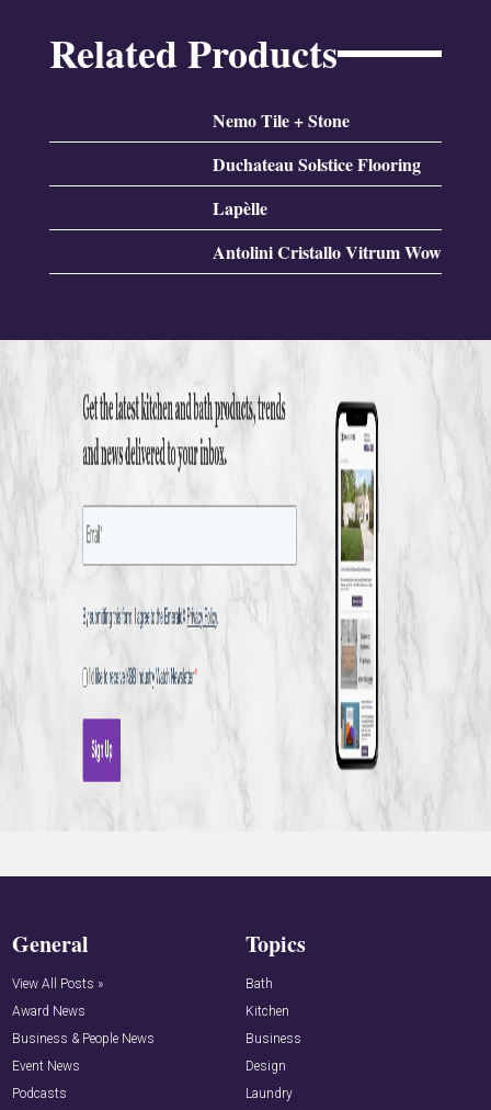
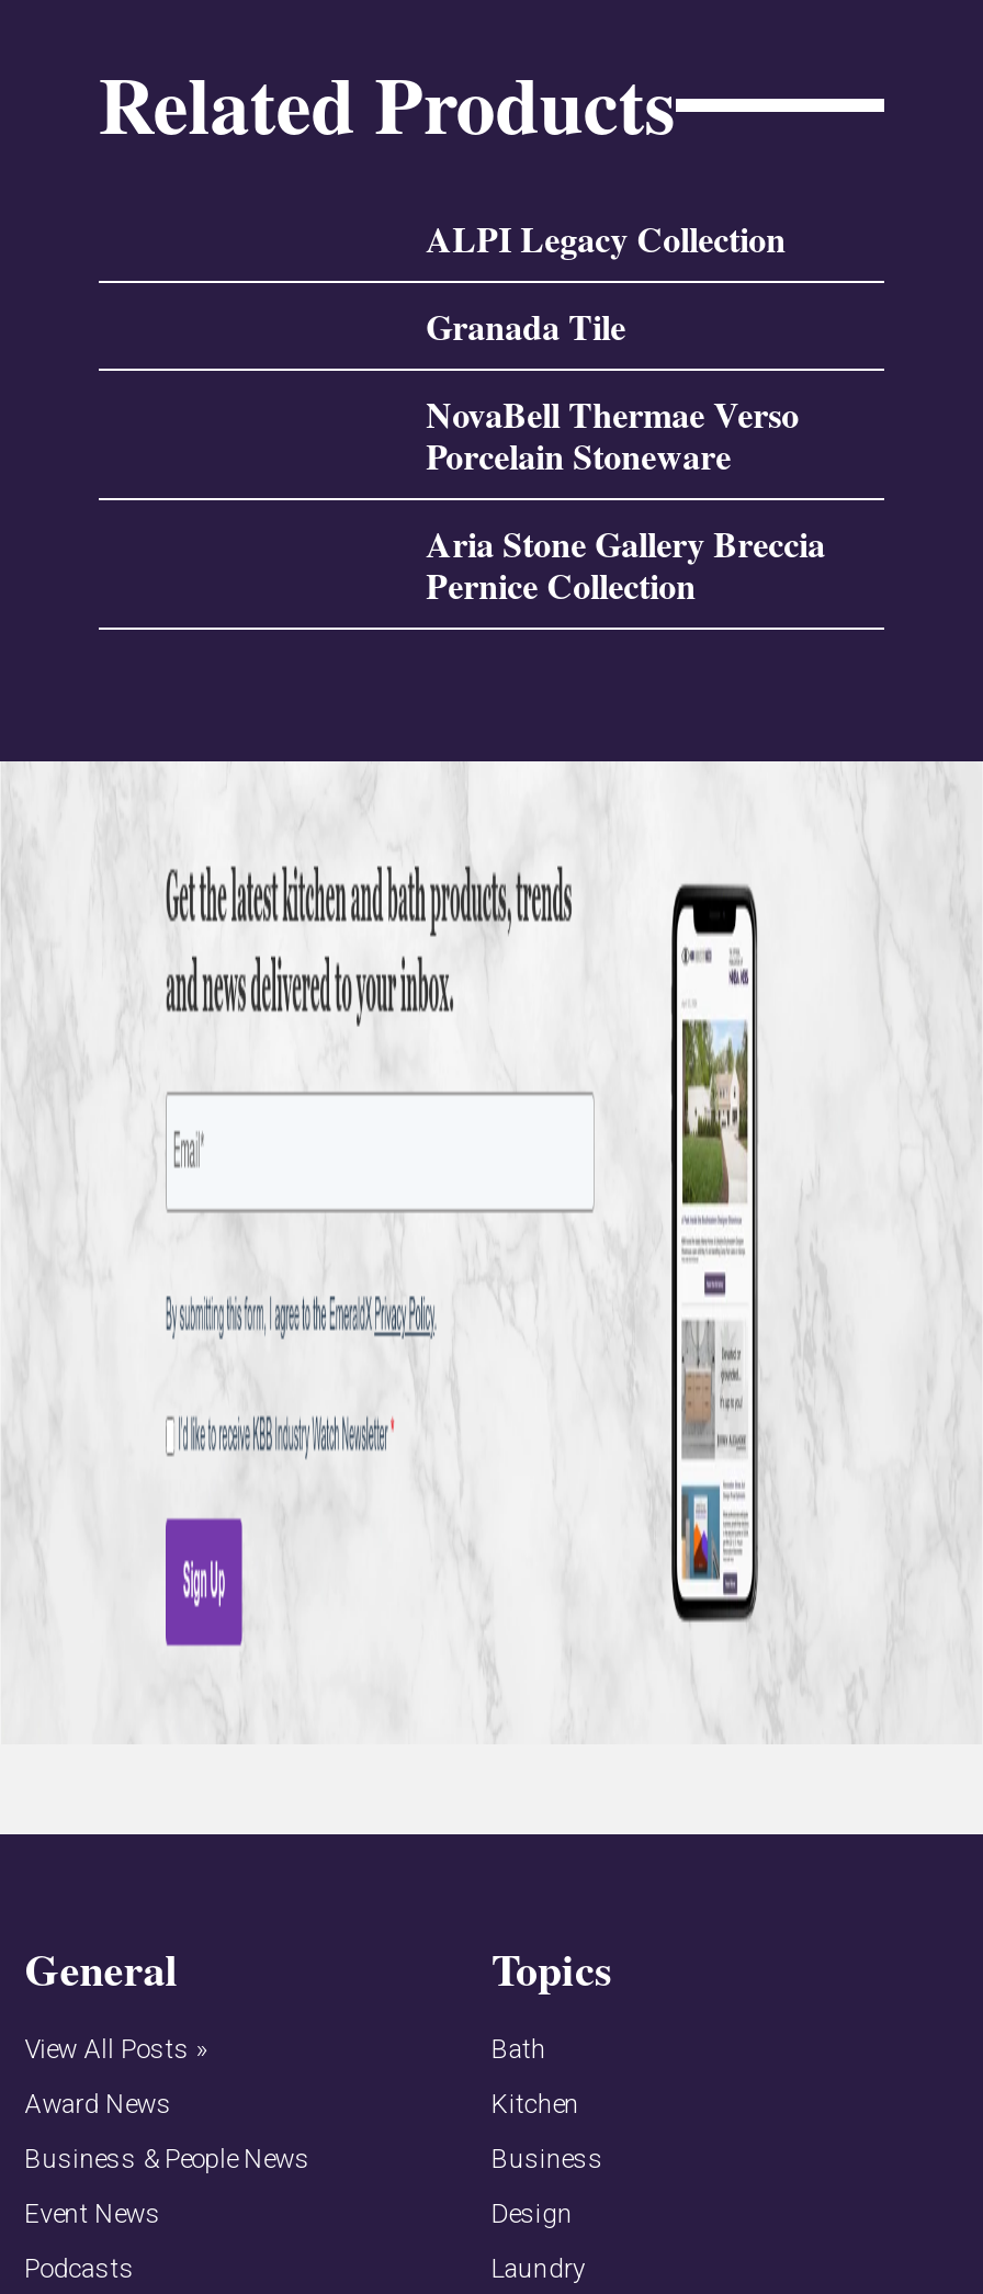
[213,108,350,133] Nemo Tile + Stone -> [426,213,786,264] ALPI Legacy Collection
[213,151,421,177] Duchateau Solstice Flooring -> [426,301,626,351] Granada Tile
[213,195,268,221] Lapèlle -> [426,389,799,481] NovaBell Thermae Verso | Porcelain Stoneware
[213,239,442,264] Antolini Cristallo Vitrum Wow -> [426,518,825,610] Aria Stone Gallery Breccia | Pernice Collection

